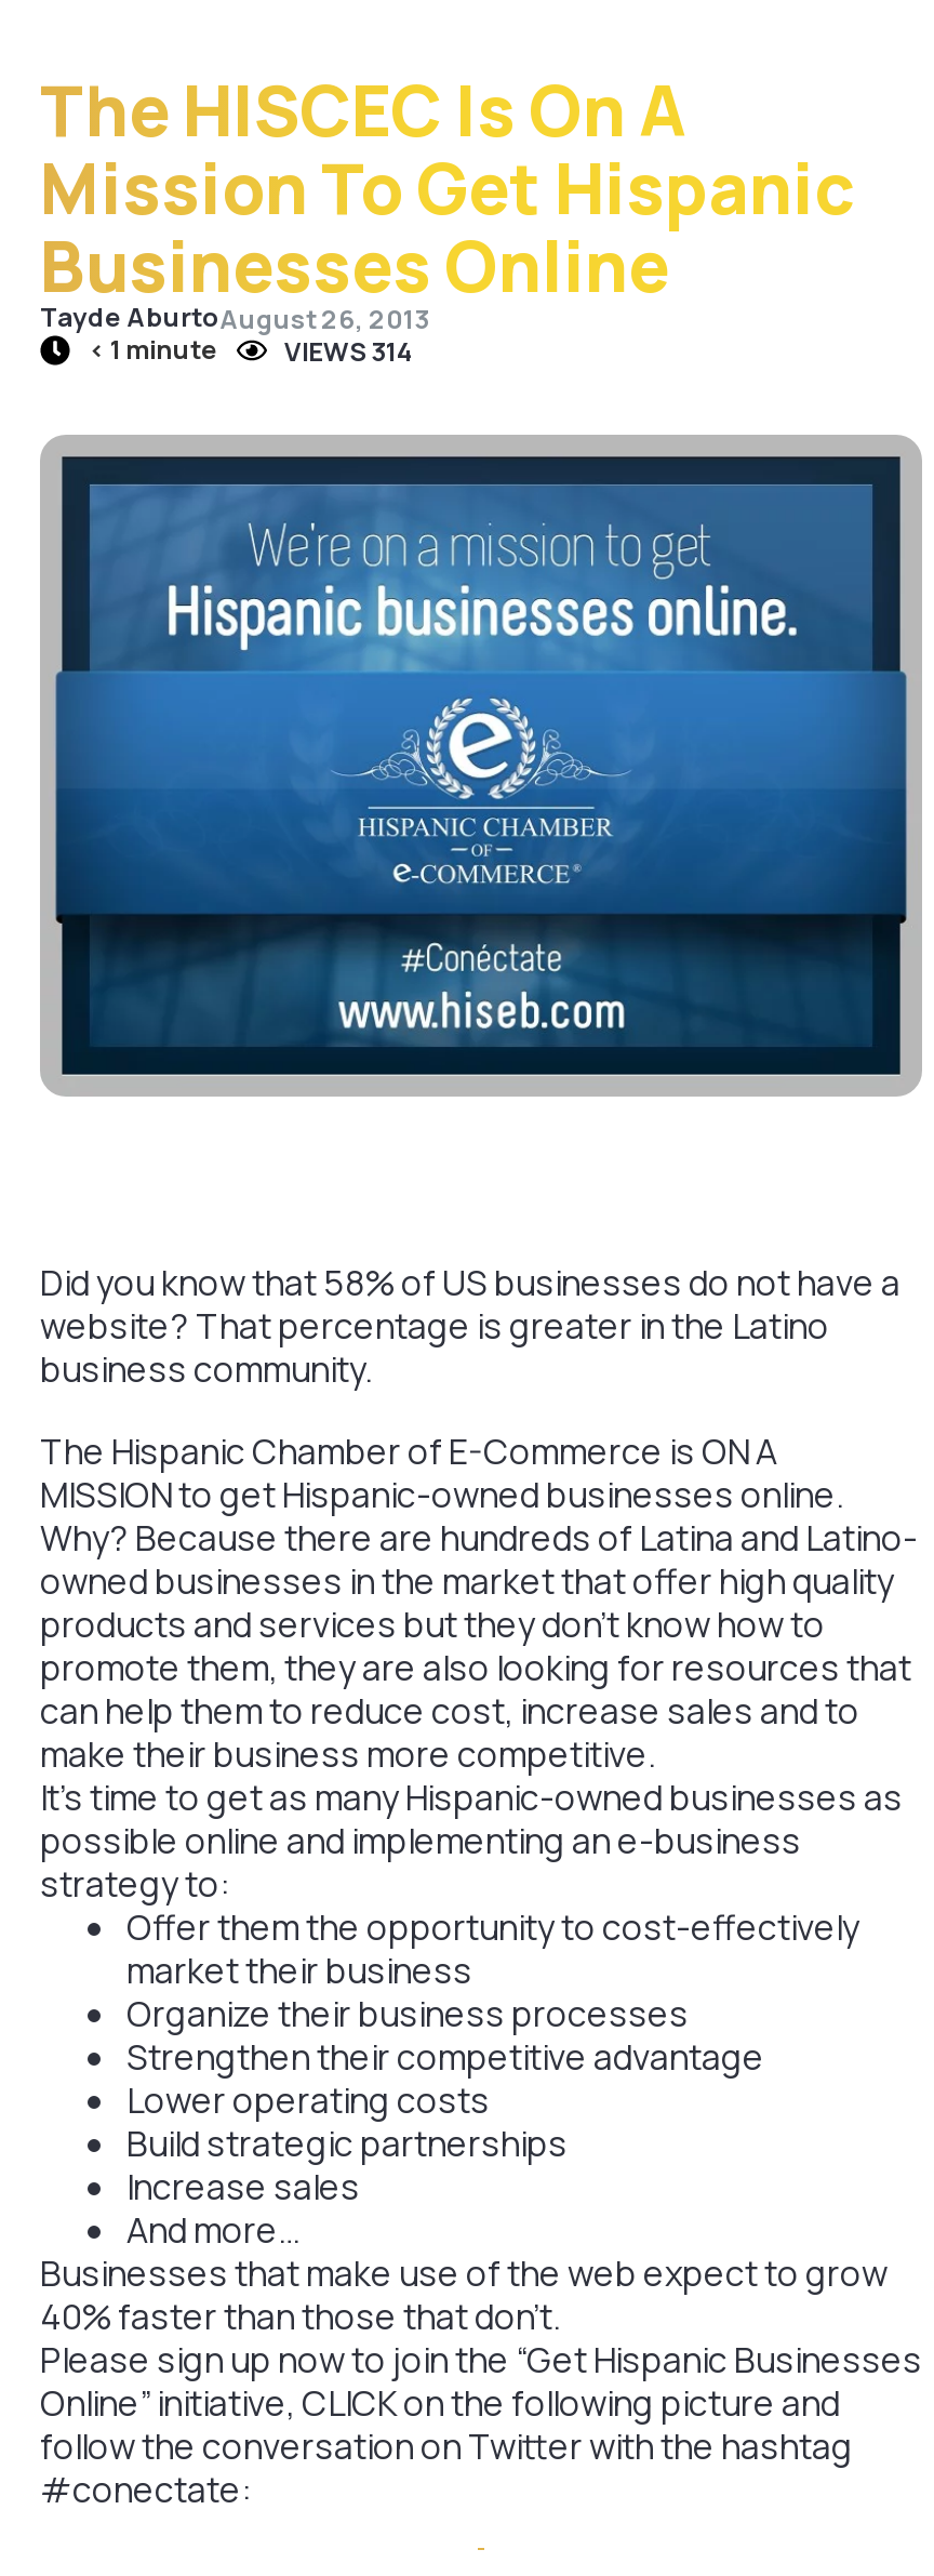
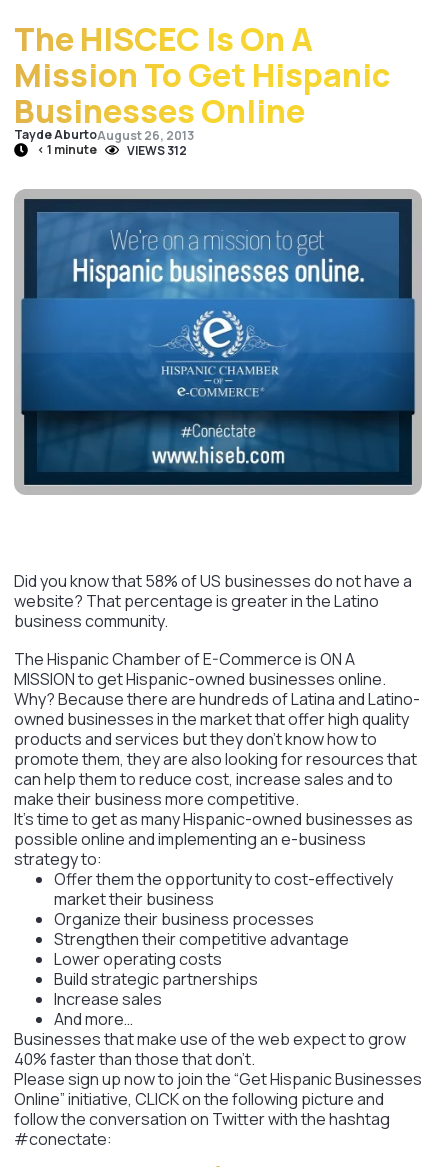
[89,331,414,369] < 1 minute VIEWS 314 -> [36,141,187,158] < 1 minute VIEWS 312

